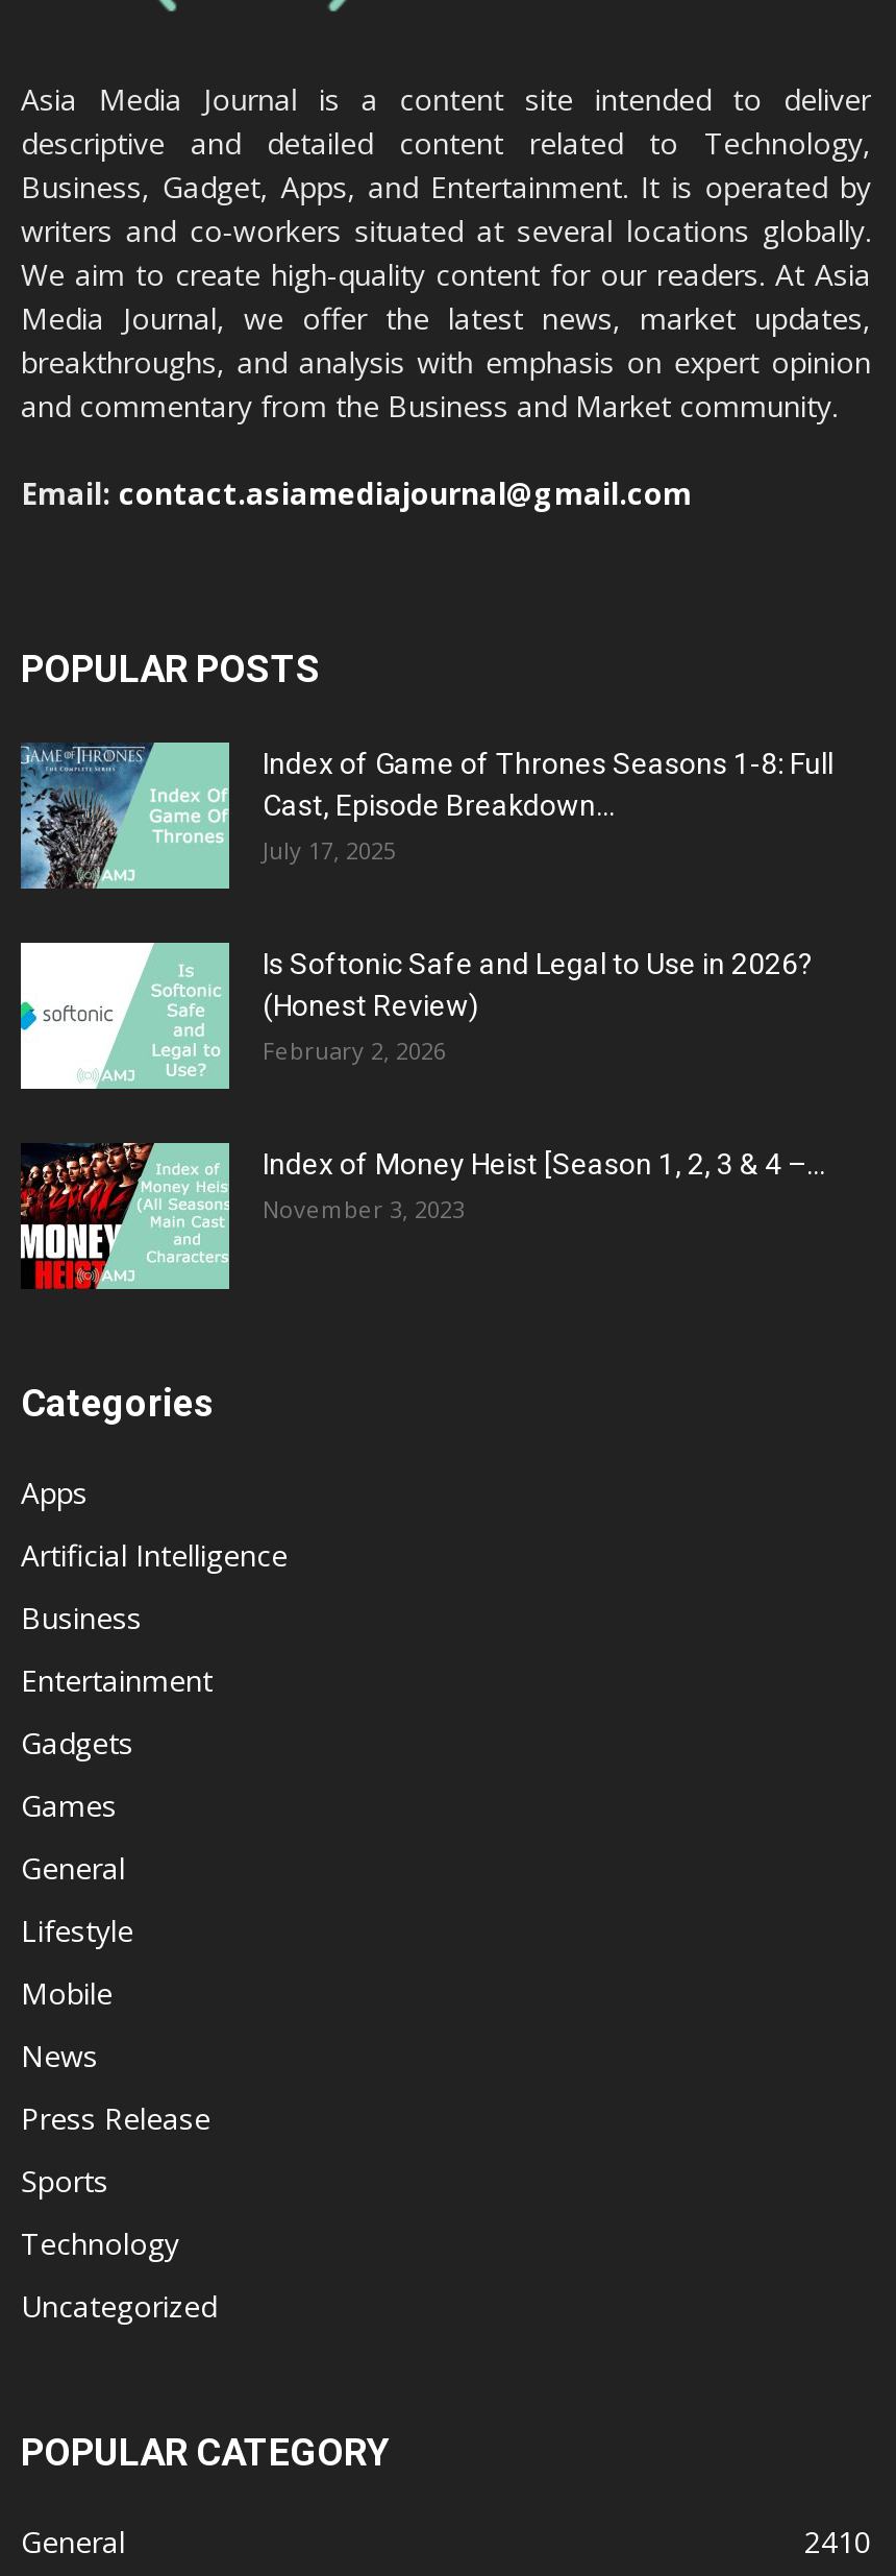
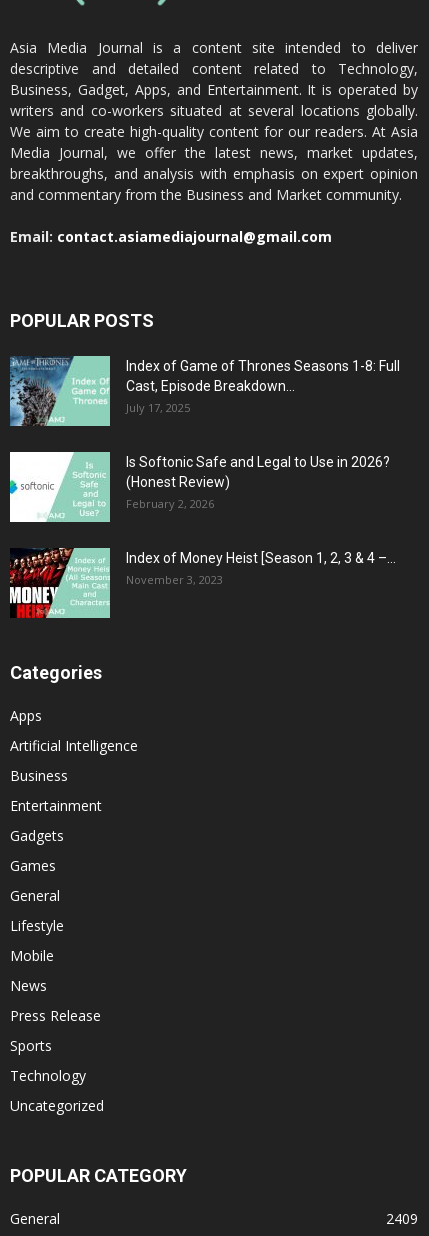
[804,2522,871,2561] 2410 -> [386,1209,418,1228] 2409

